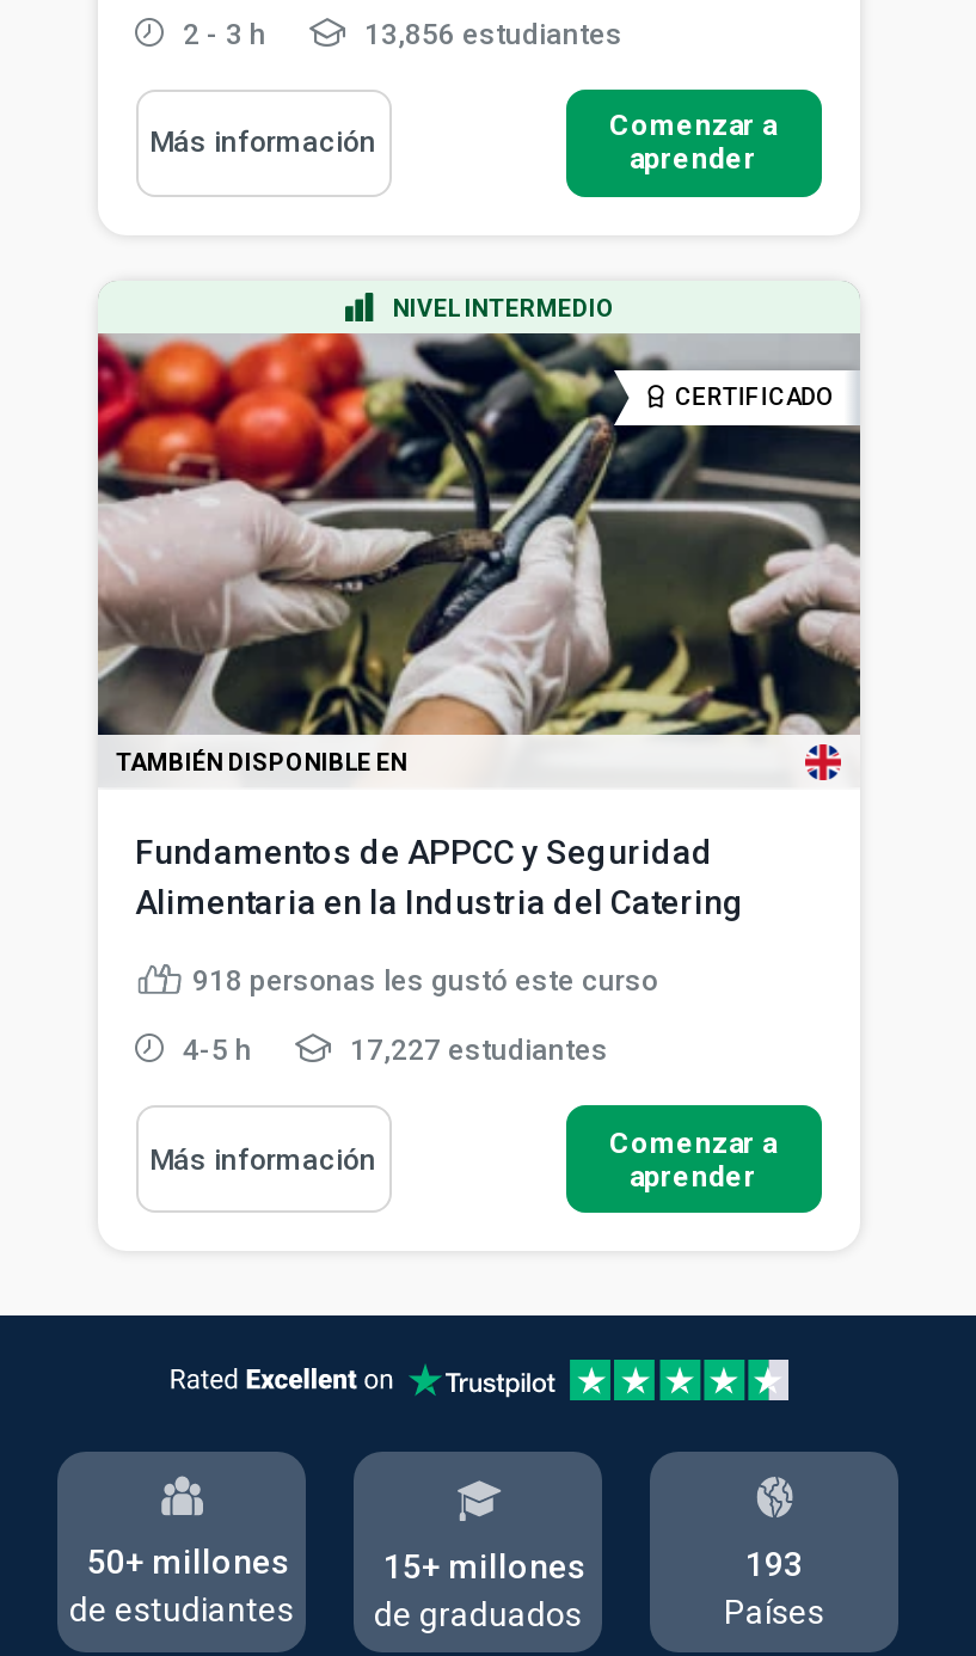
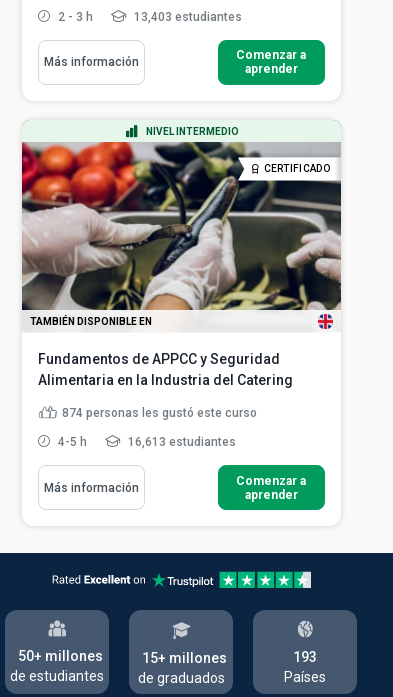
[357,17,622,50] 13,856 estudiantes -> [130,9,241,23] 13,403 estudiantes
[192,965,658,998] 918 personas les gustó este curso -> [61,406,256,420] 874 personas les gustó este curso
[343,1034,608,1067] 17,227 estudiantes -> [124,435,235,449] 16,613 estudiantes

